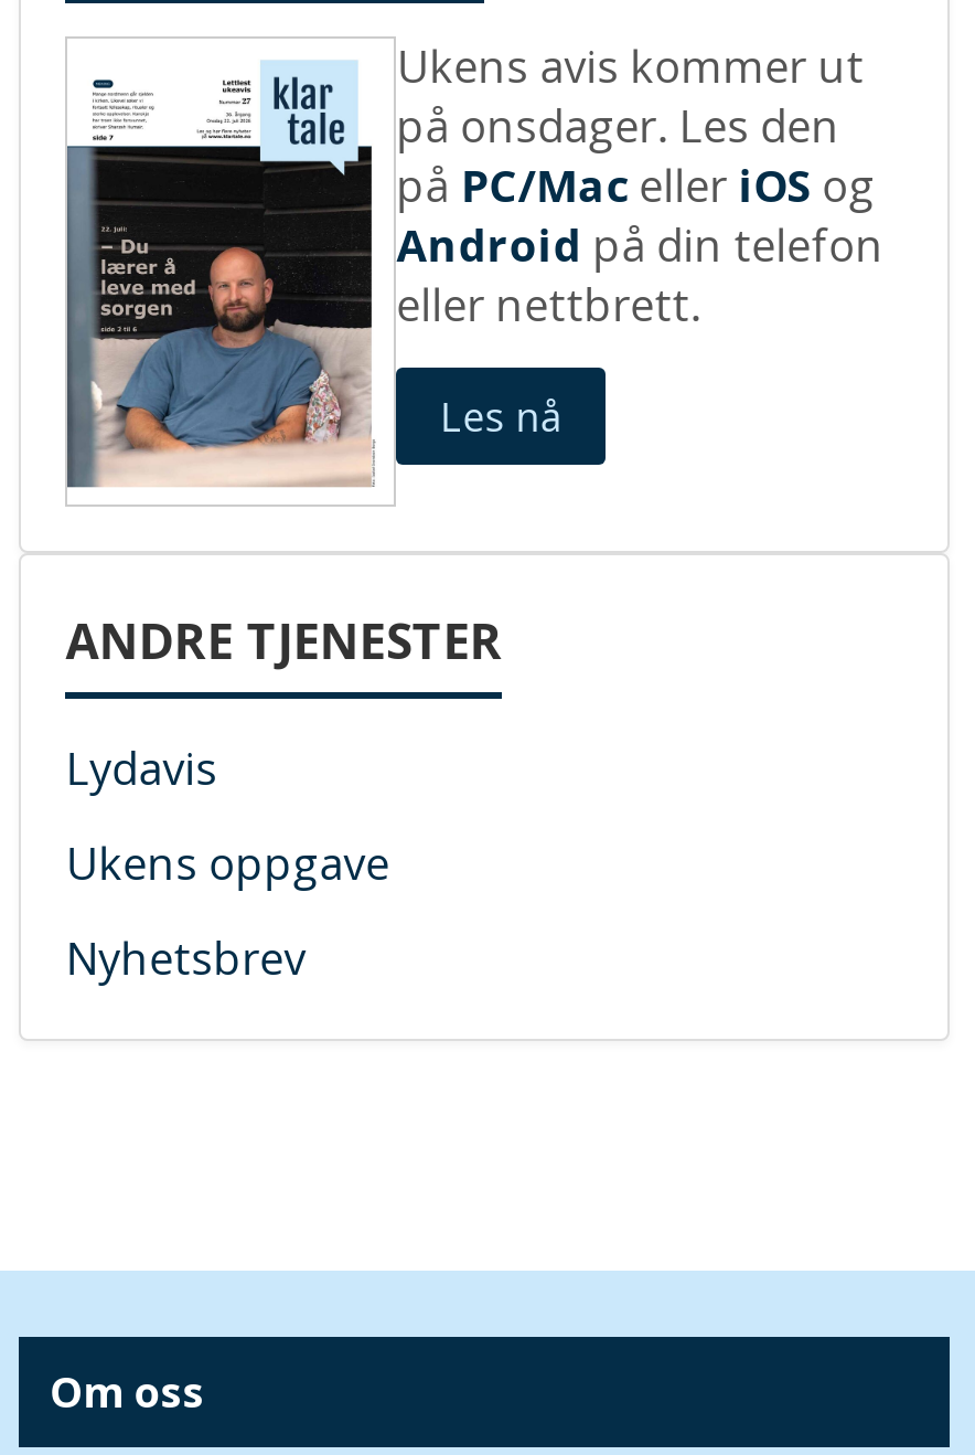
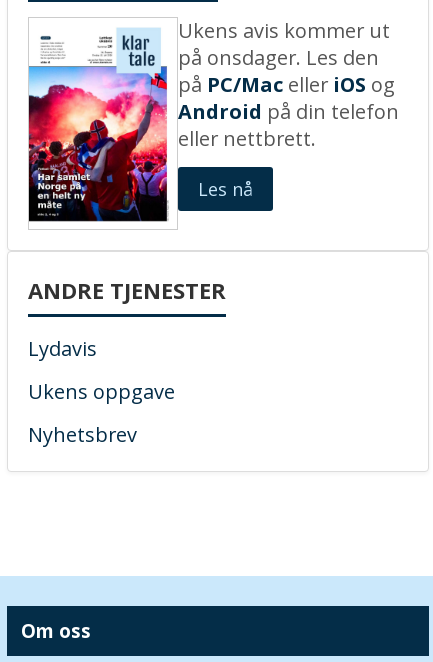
[65,145,374,489] [image] -> [28,66,168,222] [image]

